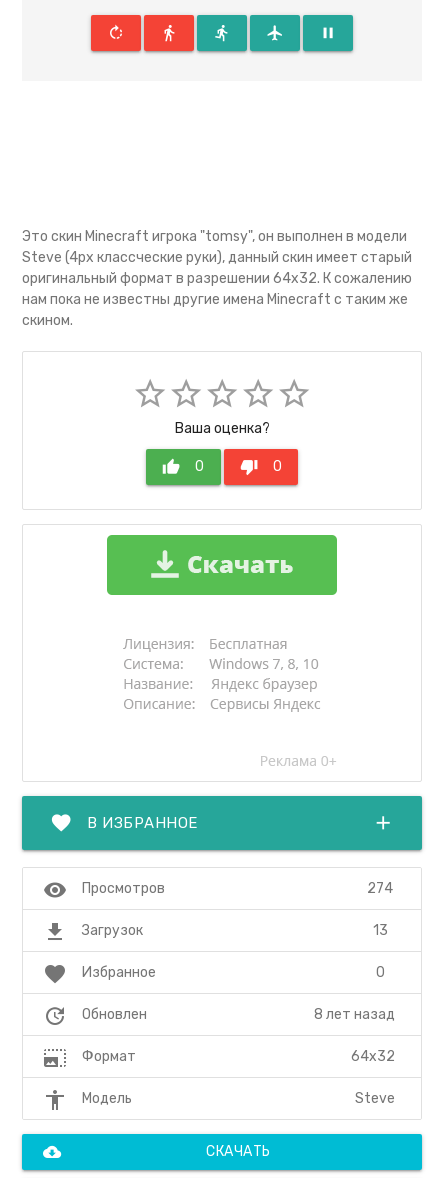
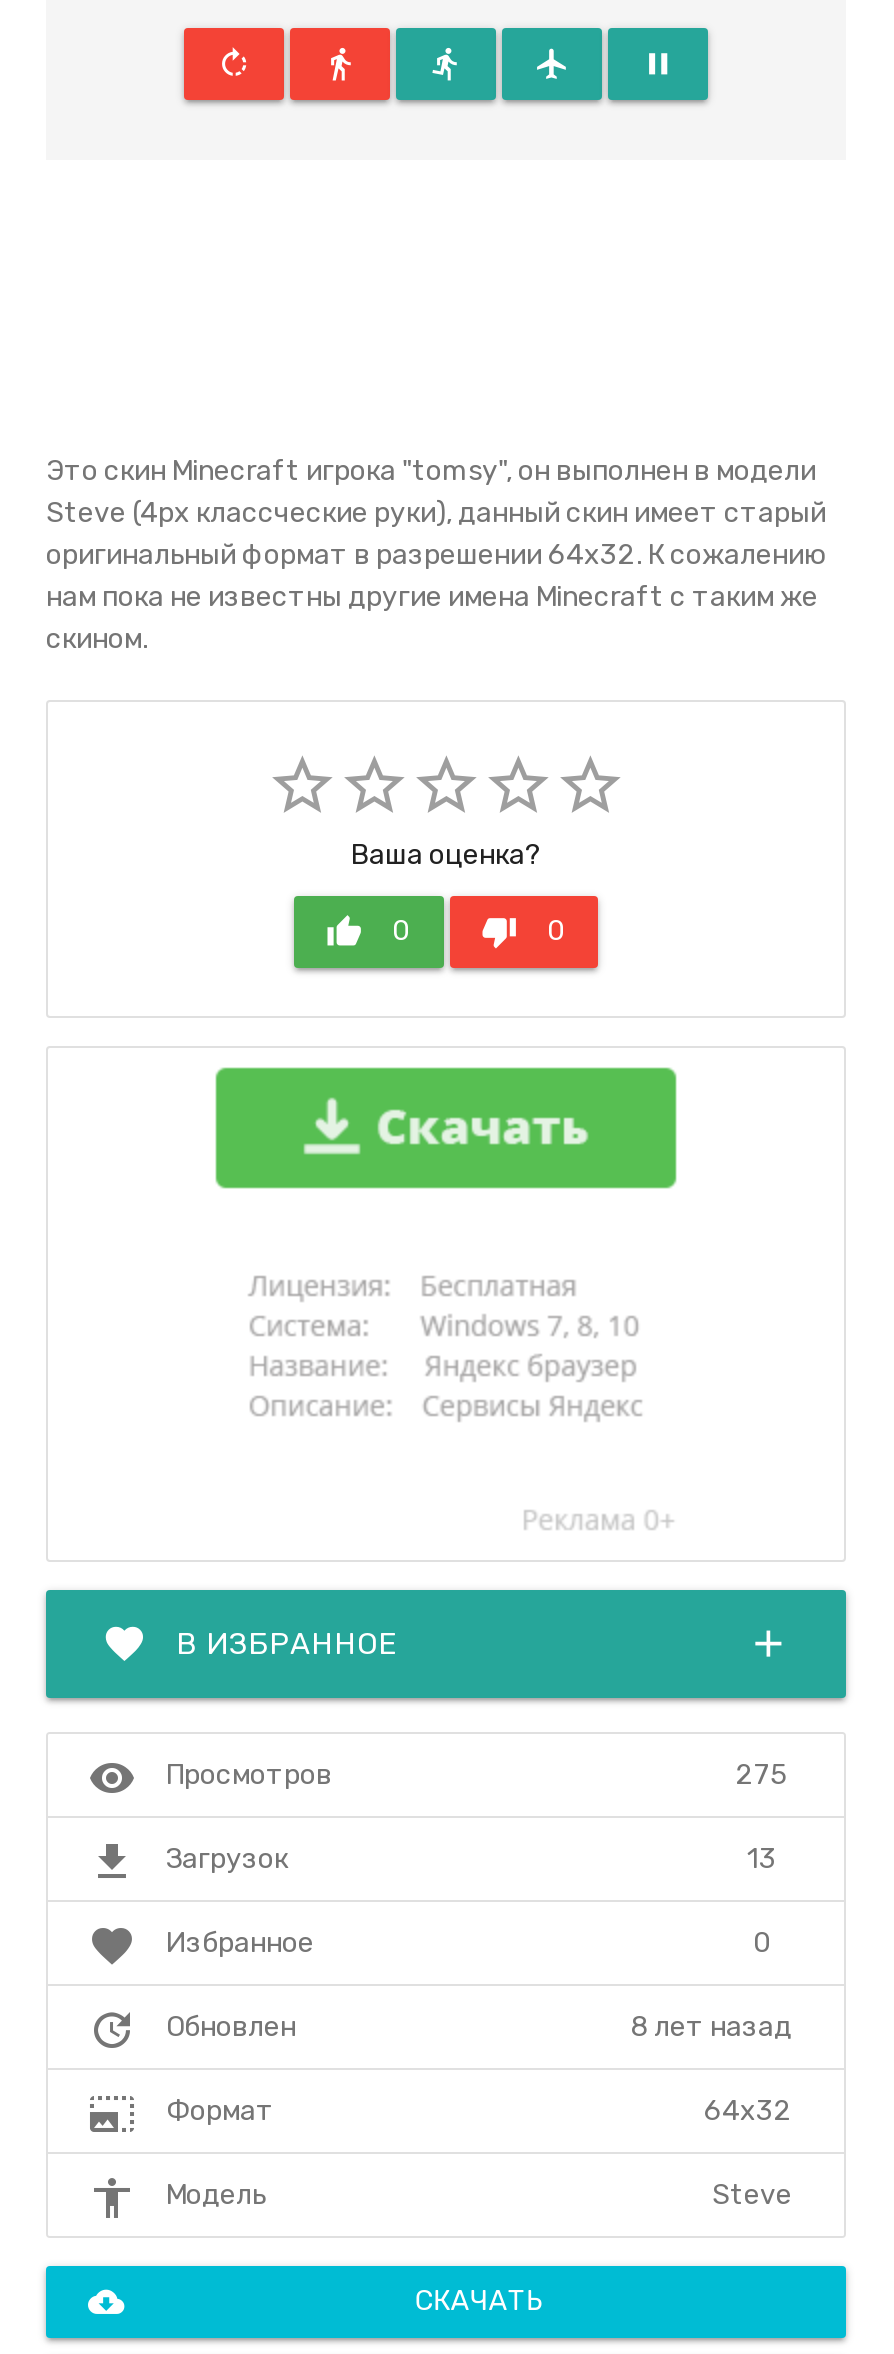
[367,879,393,896] 274 -> [736,1757,788,1791] 275

